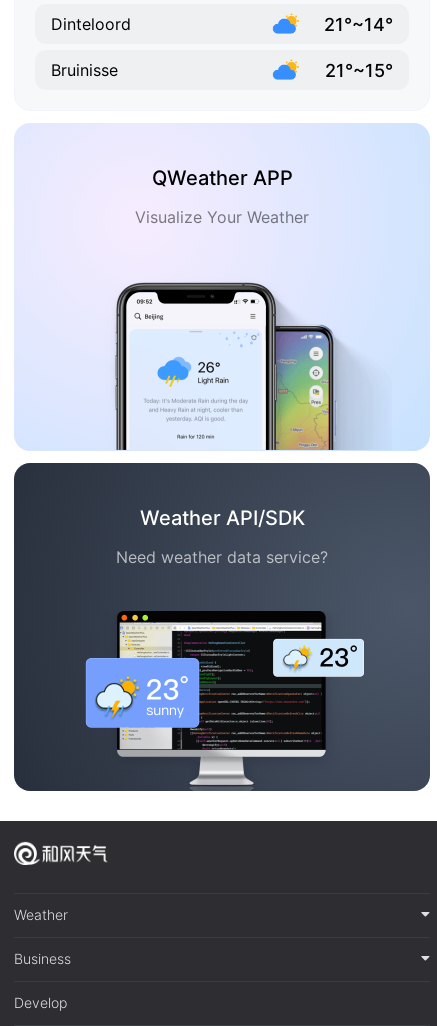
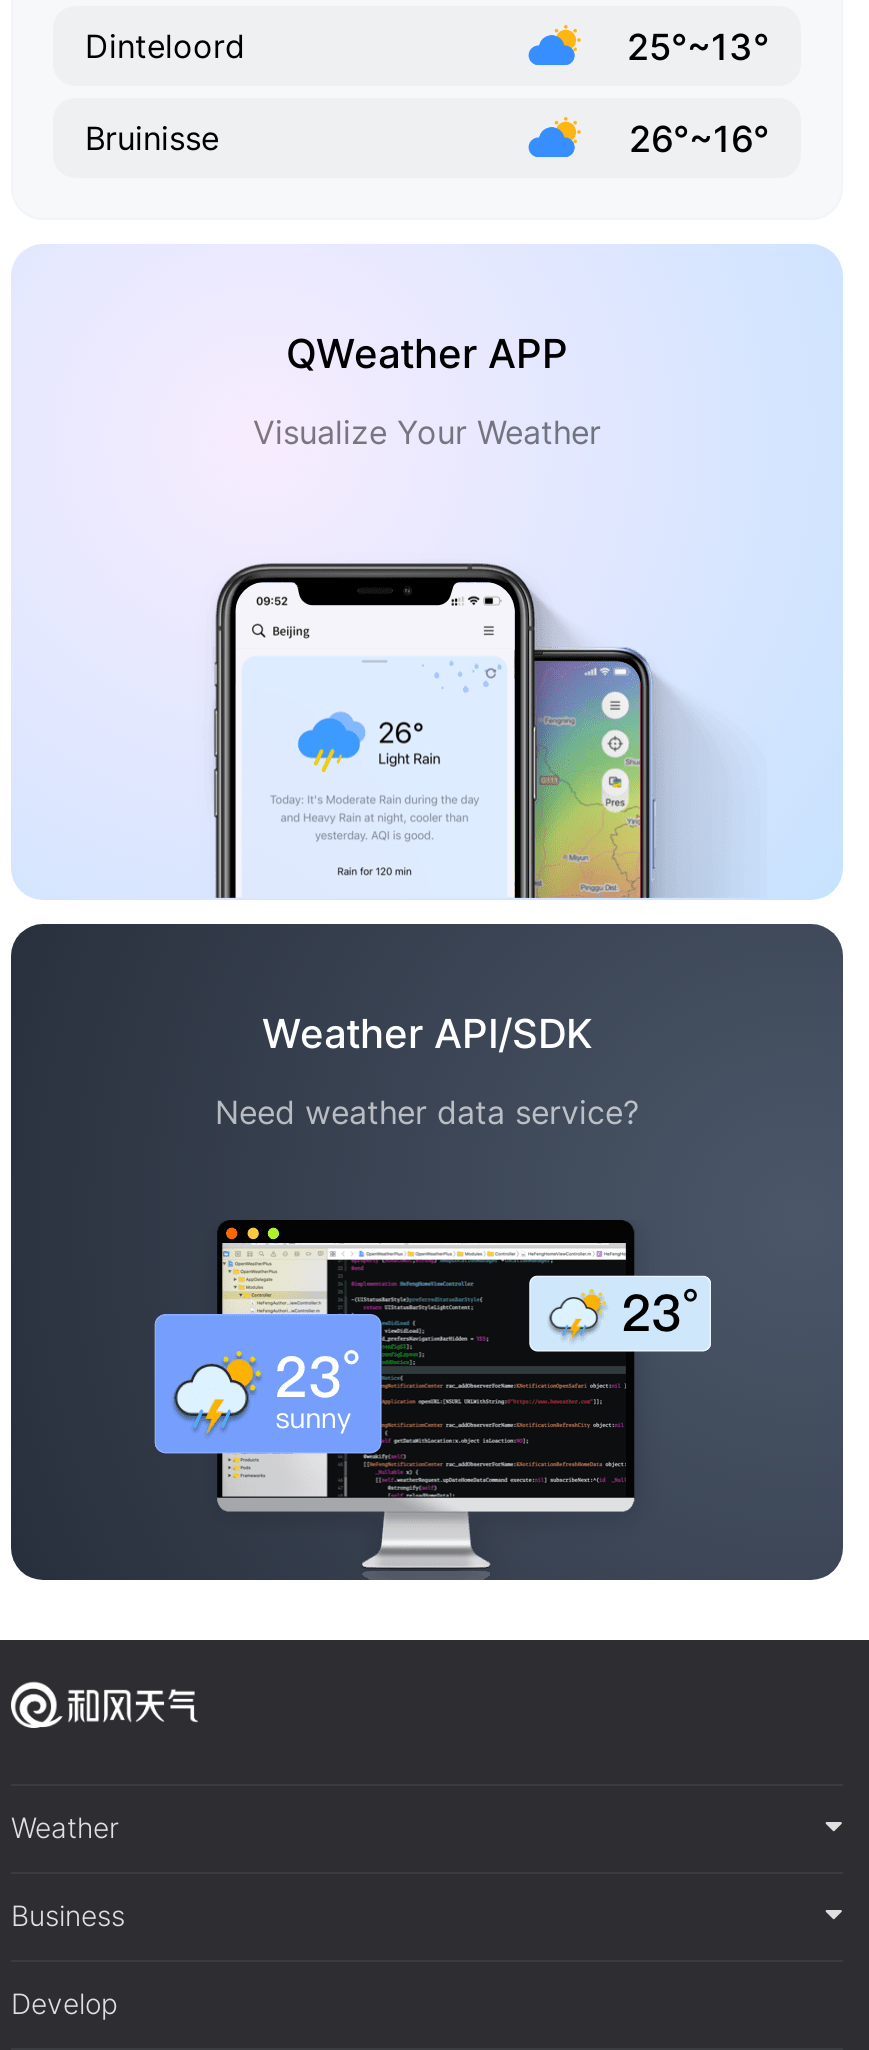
[324,14,393,35] 21°~14° -> [627,25,769,67] 25°~13°
[325,60,393,81] 21°~15° -> [629,117,769,159] 26°~16°

